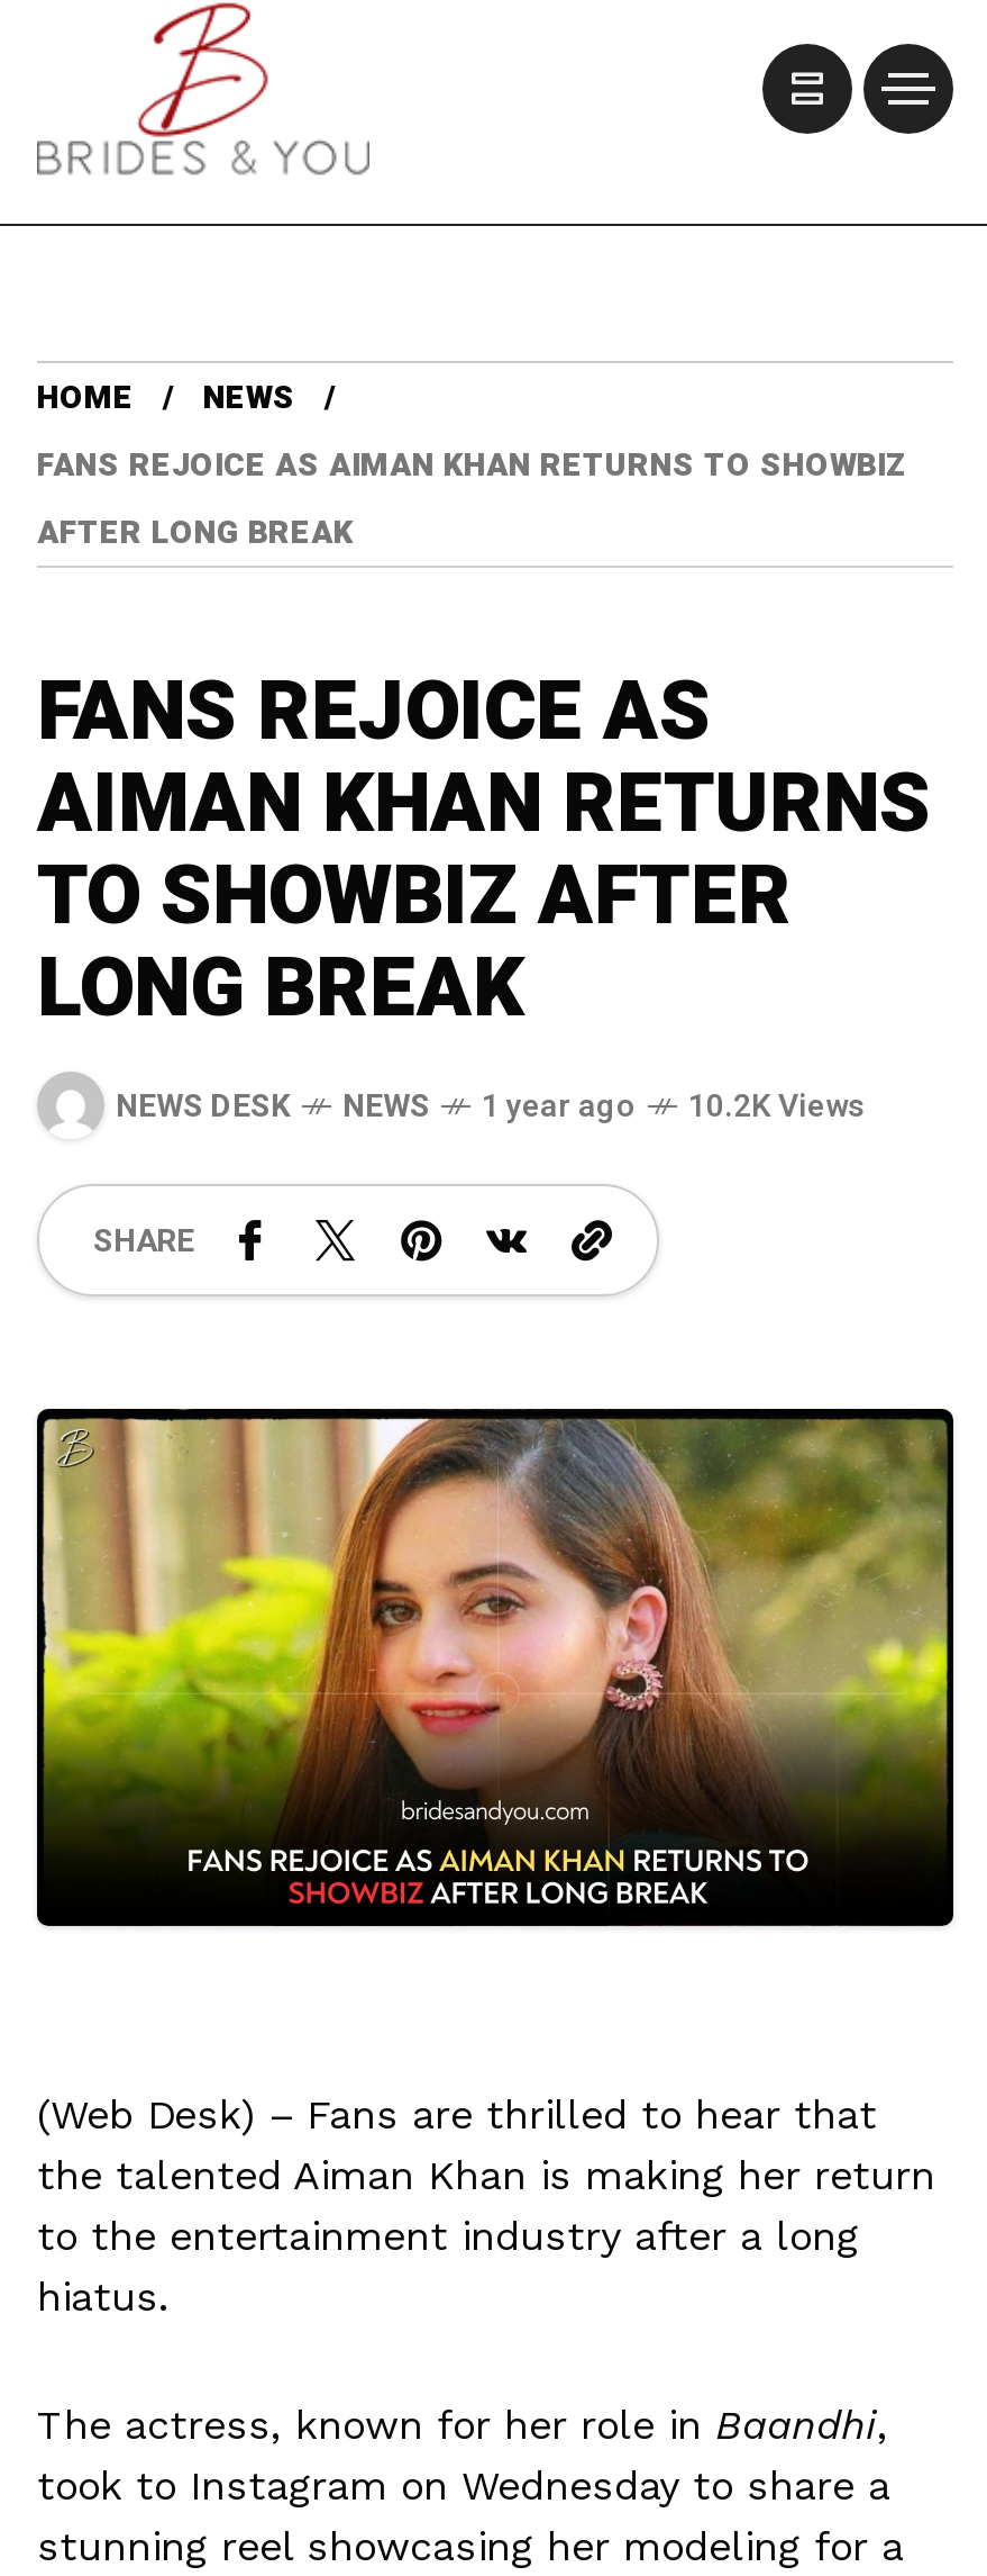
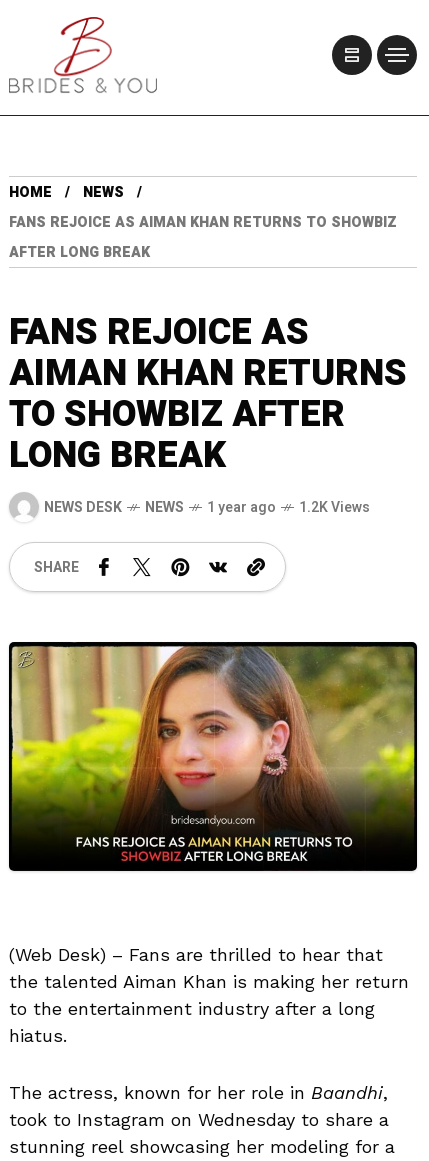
[116,1082,866,1129] NEWS DESK NEWS 1 year ago 10.2K Views -> [44,496,370,517] NEWS DESK NEWS 1 year ago 1.2K Views

